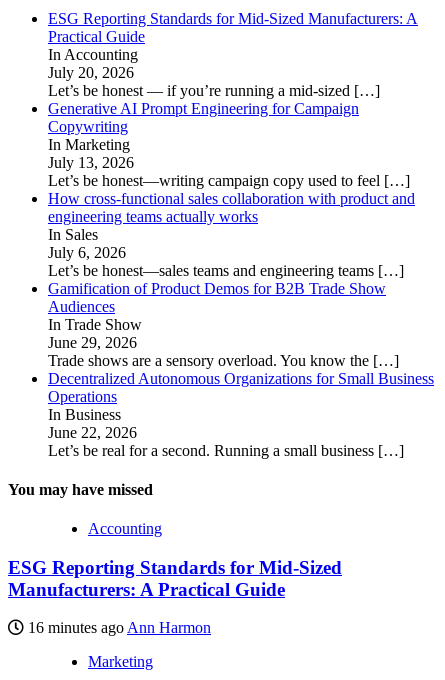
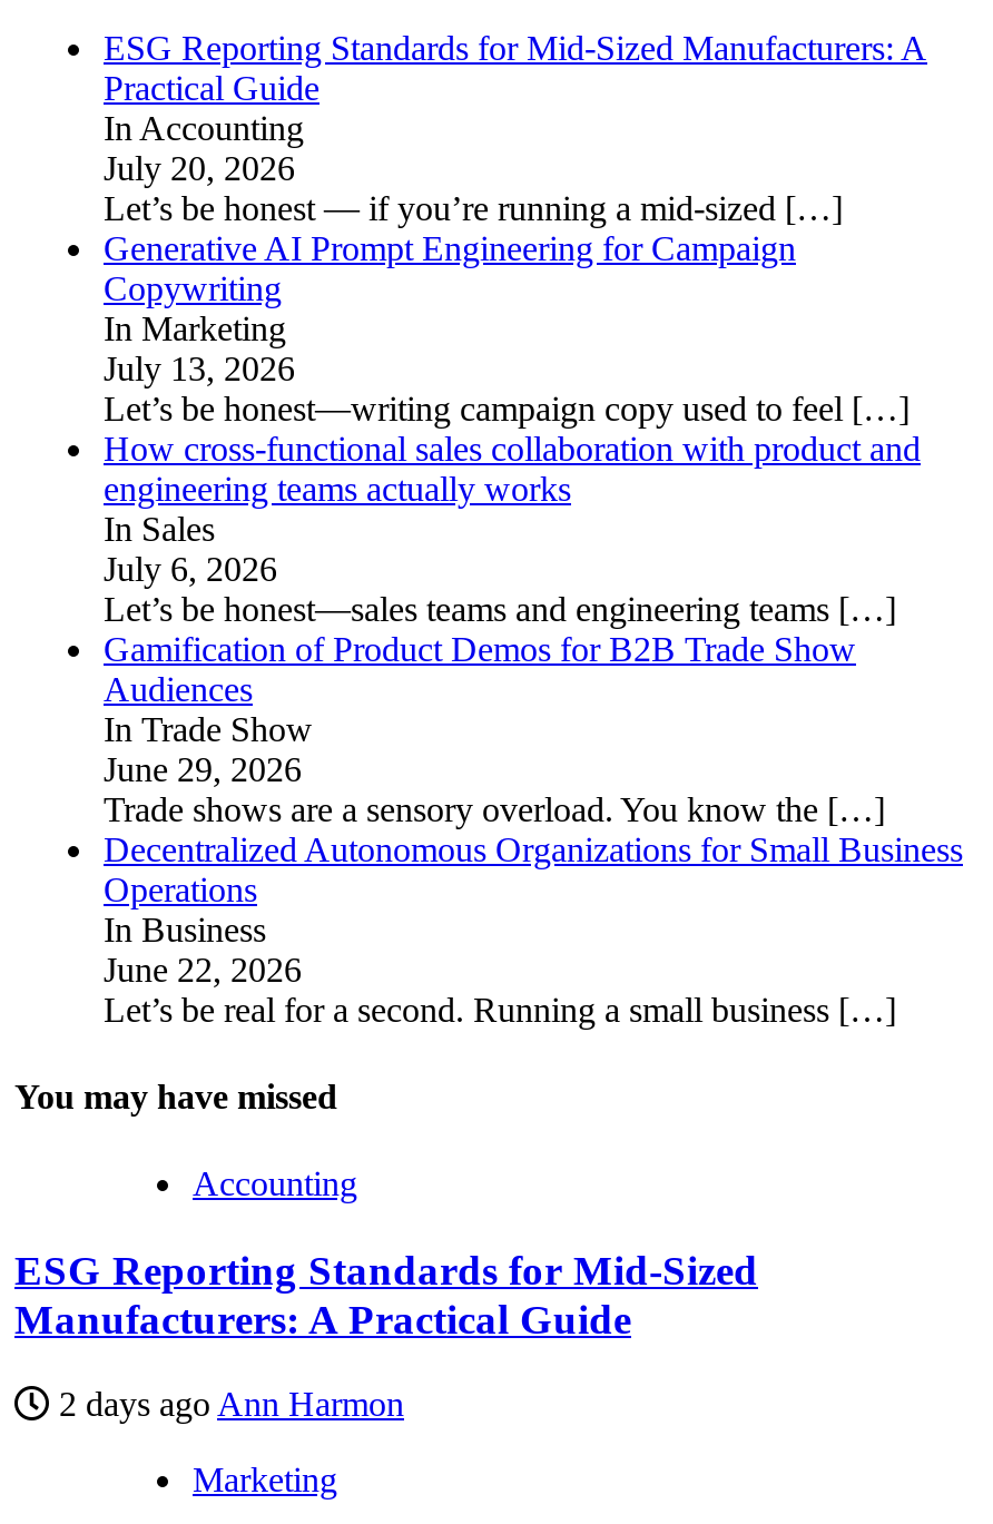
[24,619,211,636] 16 minutes ago Ann Harmon -> [50,1386,404,1424] 2 days ago Ann Harmon

